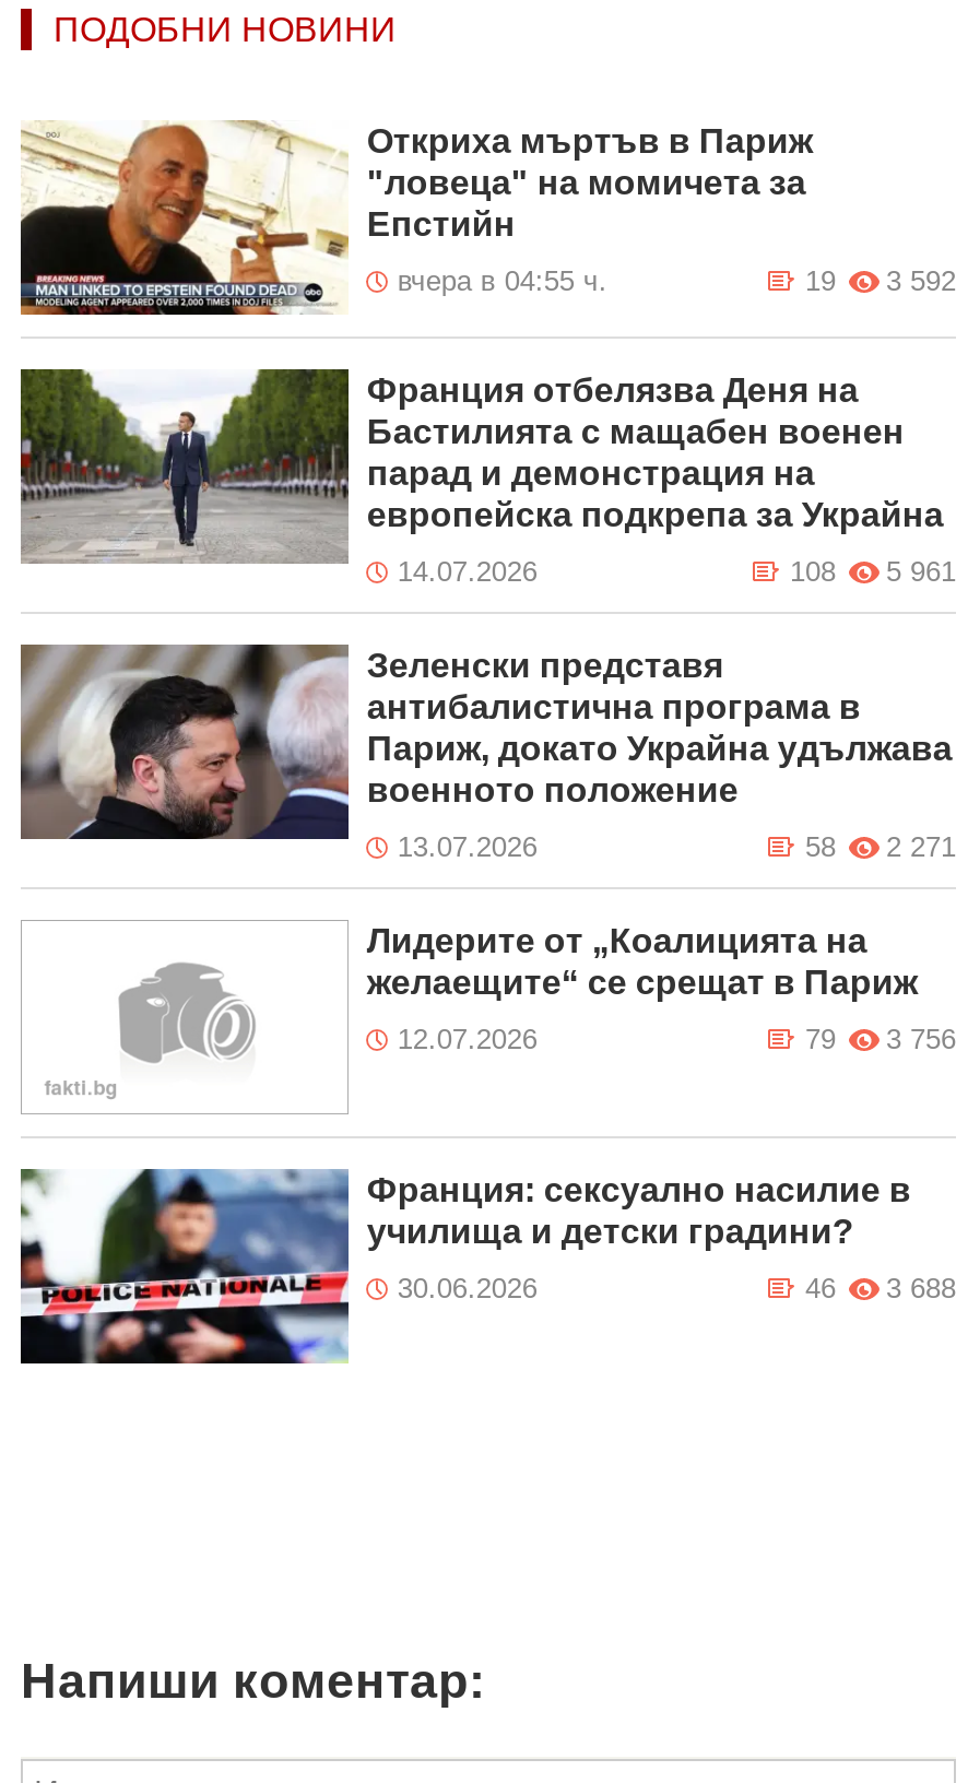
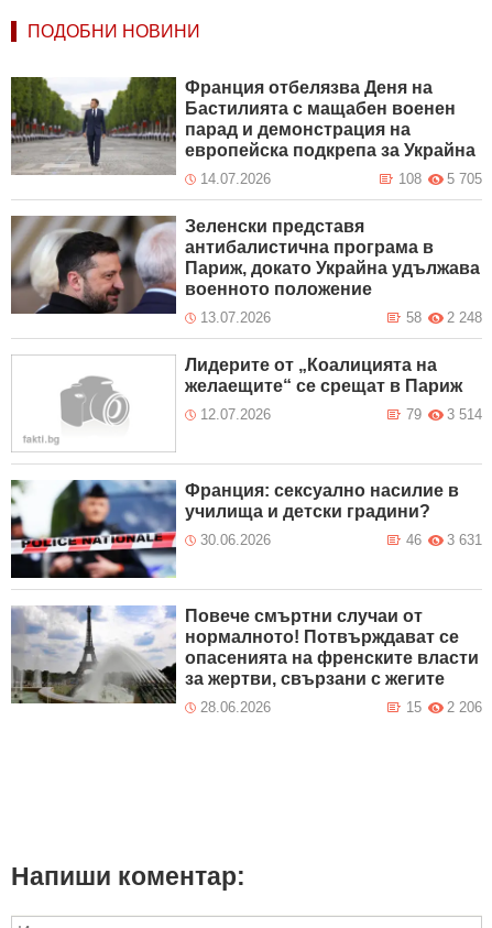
[21,118,956,317] [image] | Откриха мъртъв в Париж | "ловеца" на момичета за | Епстийн | вчера в 04:55 ч. | 3 592 | 19 -> none
moved [16,367,952,1304] -> [9,76,480,548]: [image] | Франция отбелязва Деня на | Бастилията с мащабен военен | ... | 30.06.2026 | 46
[790,555,956,588] 108 5 961 -> [398,171,482,187] 108 5 705
[805,830,956,863] 58 2 271 -> [406,309,482,326] 58 2 248
[805,1023,956,1055] 79 3 756 -> [406,406,482,423] 79 3 514
[805,1271,956,1304] 46 3 688 -> [406,532,482,548] 46 3 631
none -> [10,604,482,715] [image] | Повече смъртни случаи от | нормалното! Потвърждават се | опасенията на френските власти | за жертви, свързани с жегите | 28.06.2026 | 2 206 | 15

